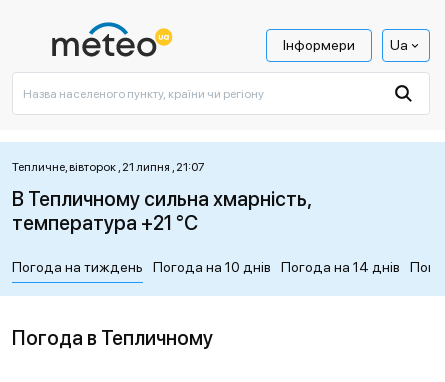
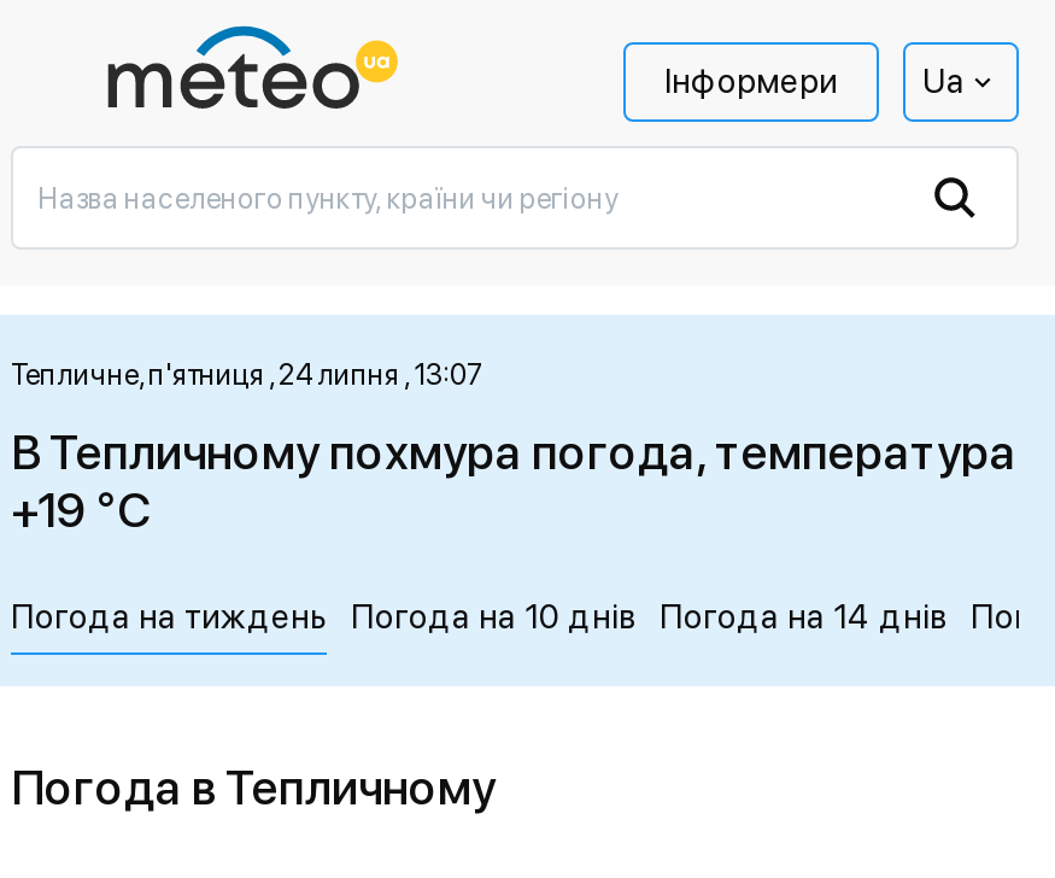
[12,160,205,174] Тепличне, вівторок , 21 липня , 21:07 -> [11,358,483,392] Тепличне, п'ятниця , 24 липня , 13:07
[12,187,311,235] В Тепличному сильна хмарність, | температура +21 °C -> [11,423,1016,539] В Тепличному похмура погода, температура | +19 °C

